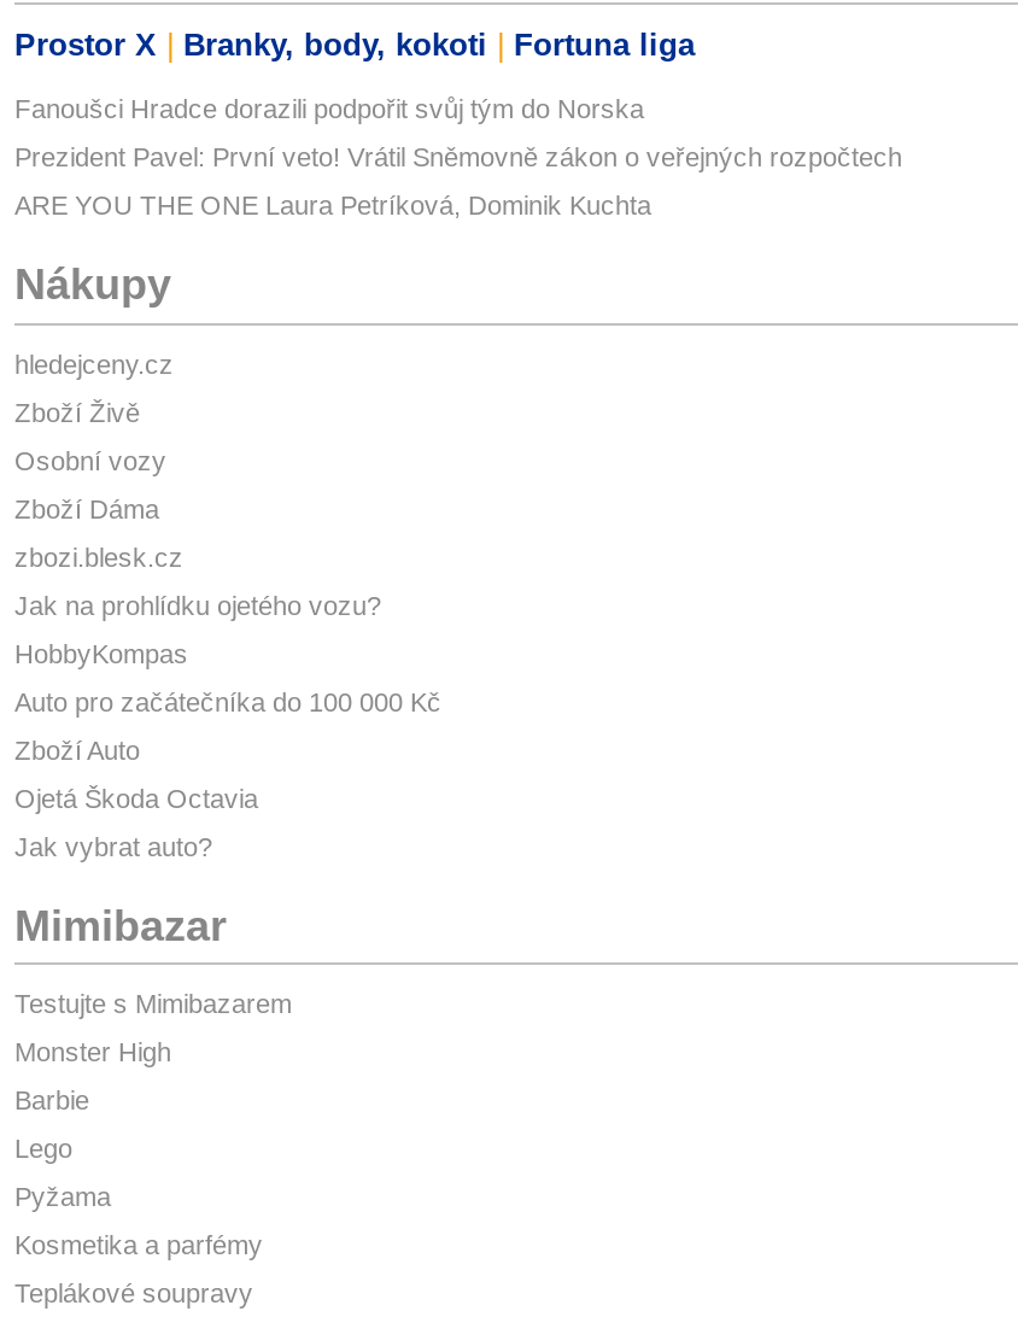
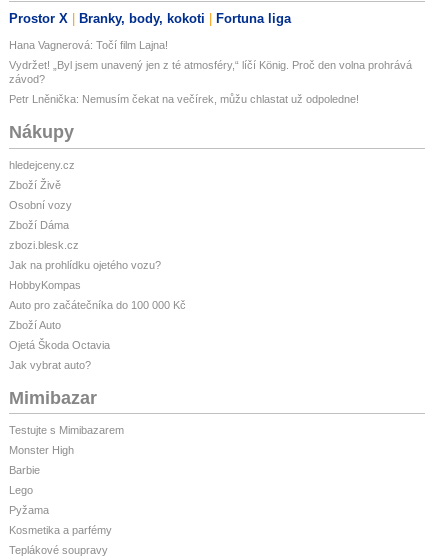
[14,95,644,123] Fanoušci Hradce dorazili podpořit svůj tým do Norska -> [9,39,168,51] Hana Vagnerová: Točí film Lajna!
[14,143,902,172] Prezident Pavel: První veto! Vrátil Sněmovně zákon o veřejných rozpočtech -> [9,59,412,85] Vydržet! „Byl jsem unavený jen z té atmosféry,“ líčí König. Proč den volna prohrává | závod?
[14,191,651,220] ARE YOU THE ONE Laura Petríková, Dominik Kuchta -> [9,93,359,105] Petr Lněnička: Nemusím čekat na večírek, můžu chlastat už odpoledne!

